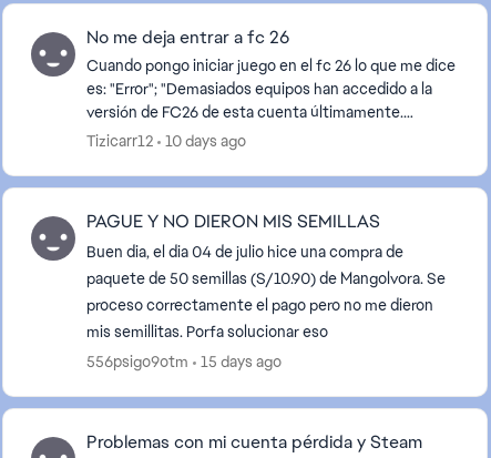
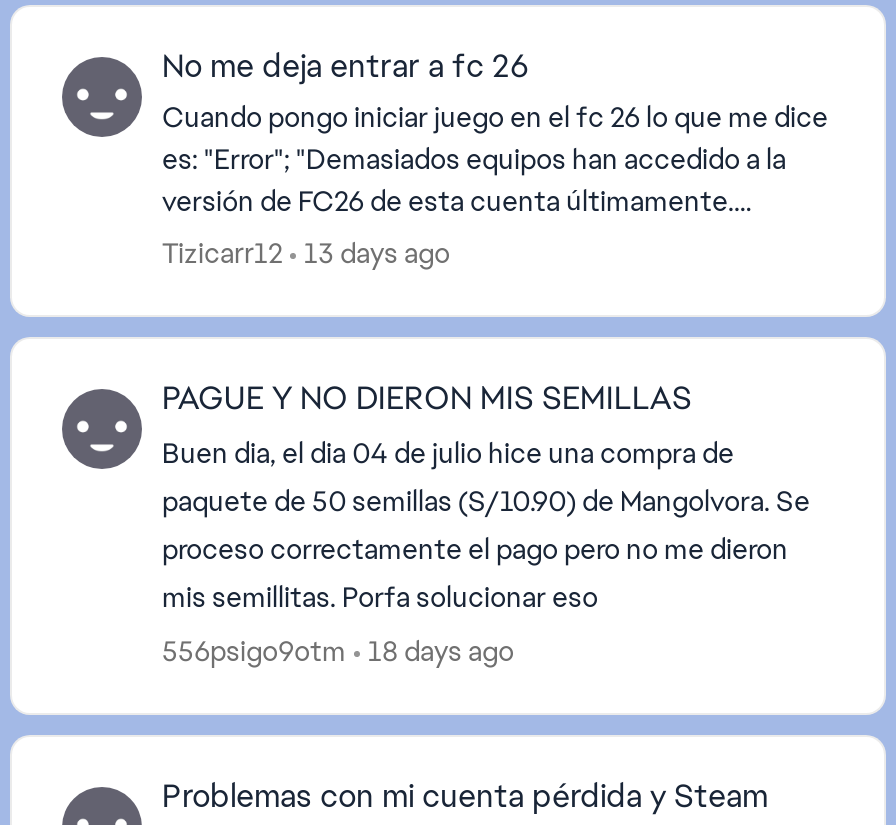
[86,131,246,151] Tizicarr12 10 days ago -> [162,235,450,271] Tizicarr12 13 days ago
[201,352,282,372] 15 days ago -> [368,633,514,669] 18 days ago

